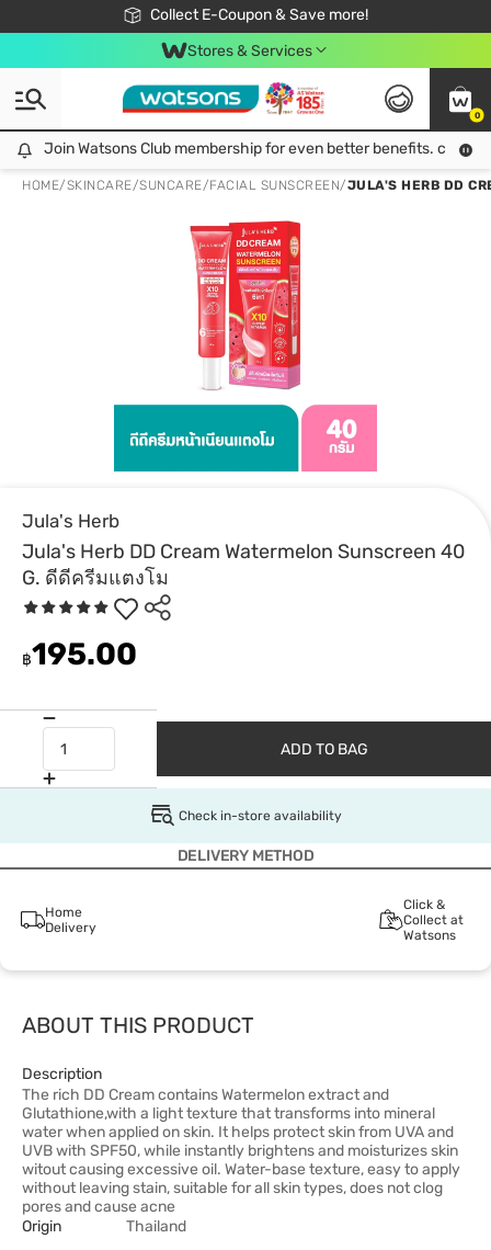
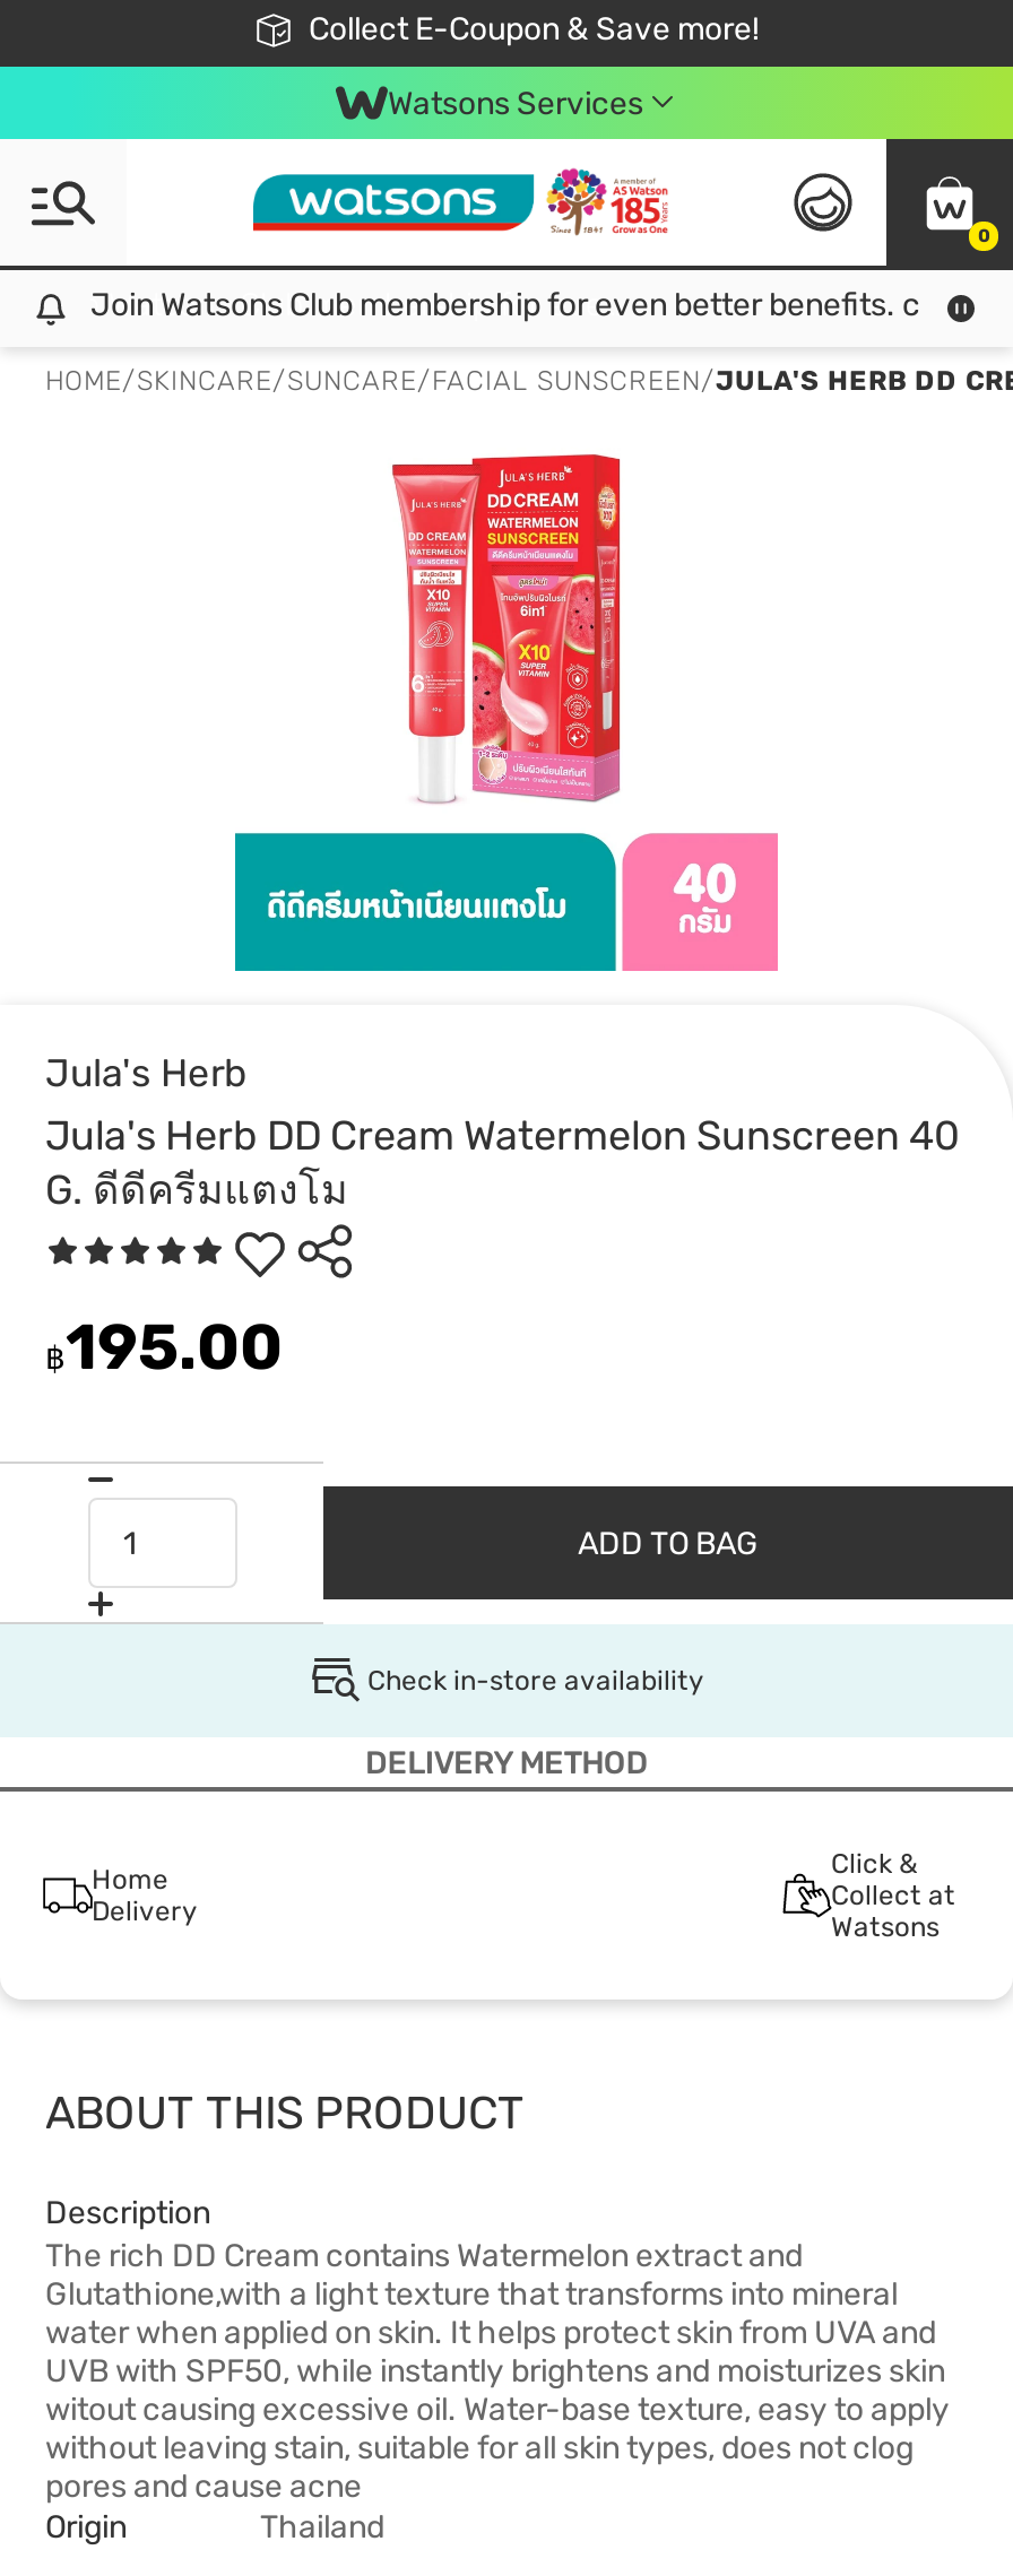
[187,41,312,60] Stores & Services -> [388,84,643,122] Watsons Services

